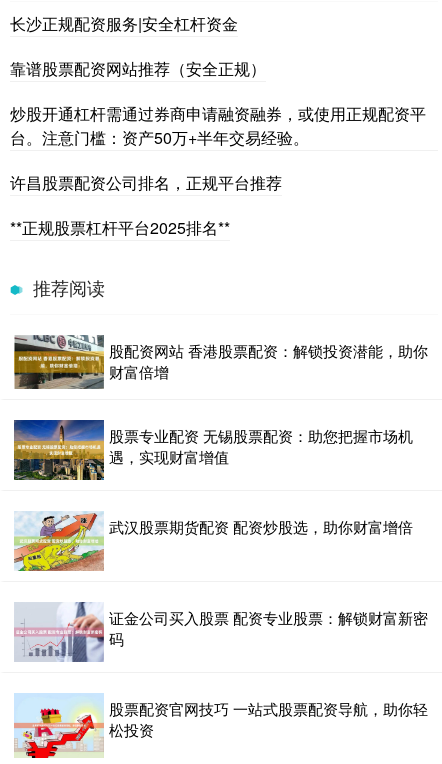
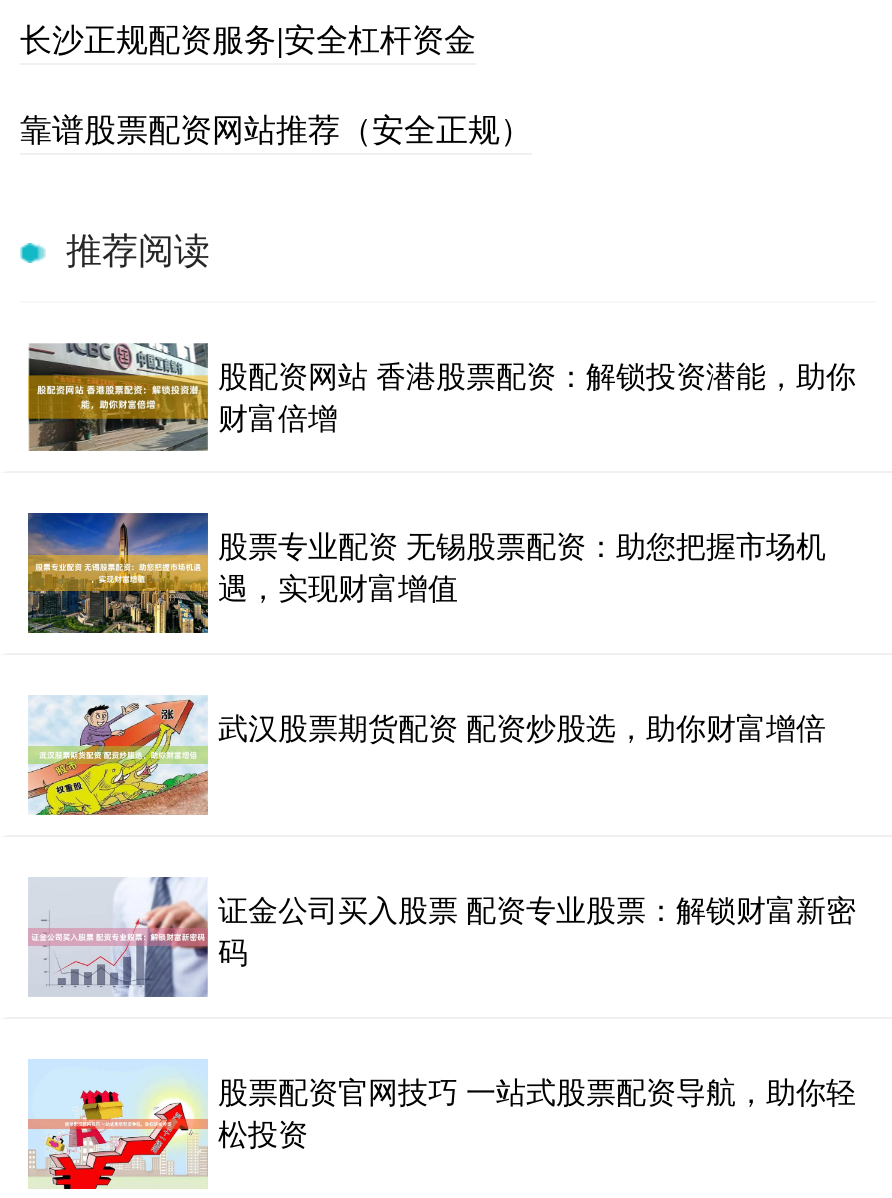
[10,102,426,239] 炒股开通杠杆需通过券商申请融资融券，或使用正规配资平 | 台。注意门槛：资产50万+半年交易经验。 | 许昌股票配资公司排名，正规平台推荐 | **正规股票杠杆平台2025排名** -> none

